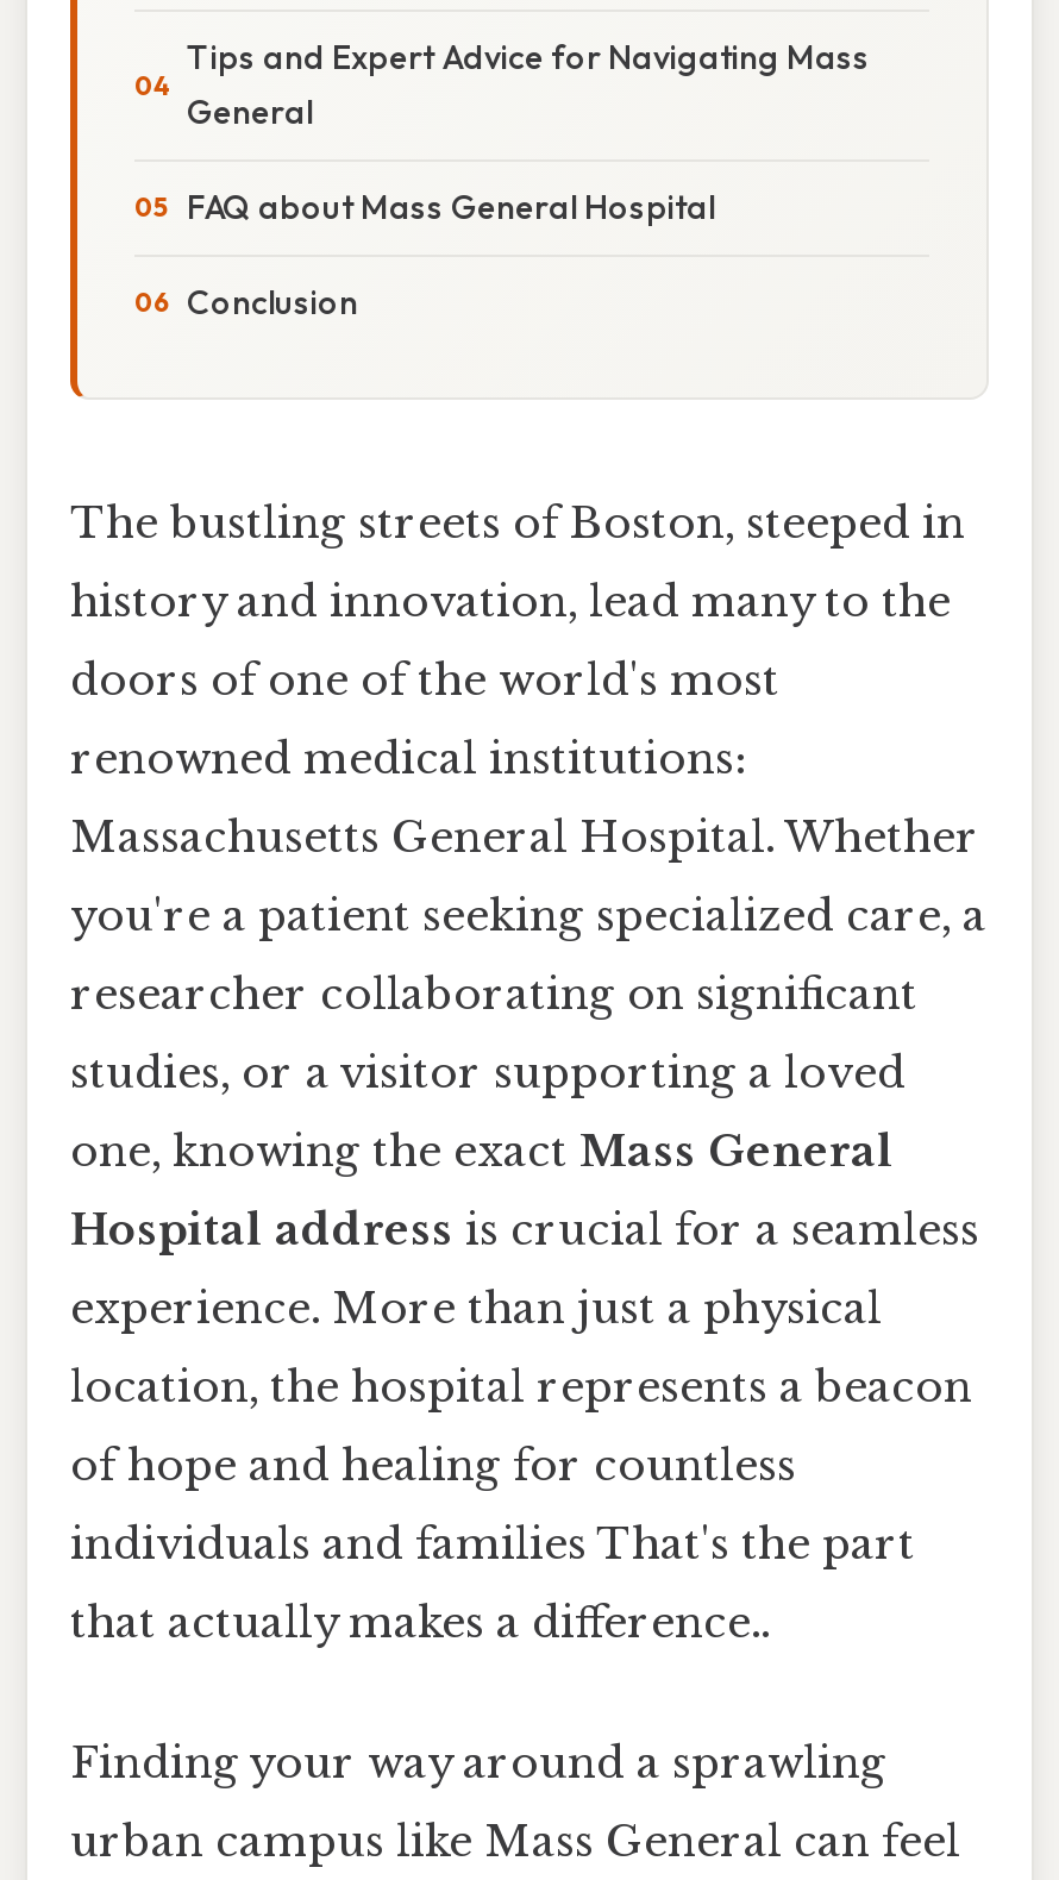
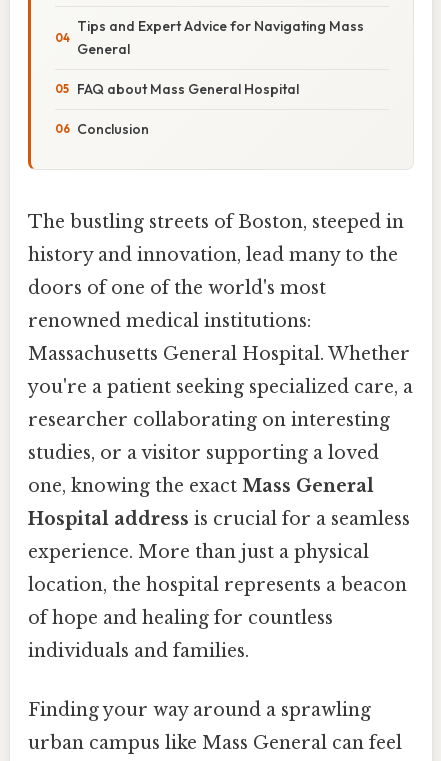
[70,968,917,1020] researcher collaborating on significant -> [28,409,390,431] researcher collaborating on interesting
[70,1518,915,1649] individuals and families That's the part | that actually makes a difference.. -> [28,640,249,662] individuals and families.

